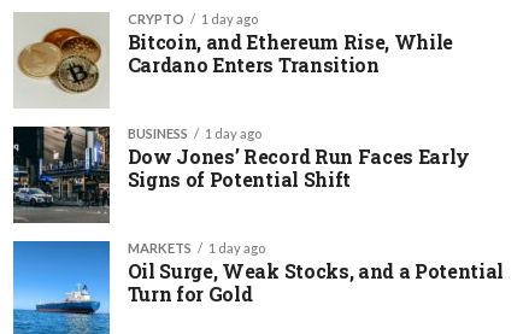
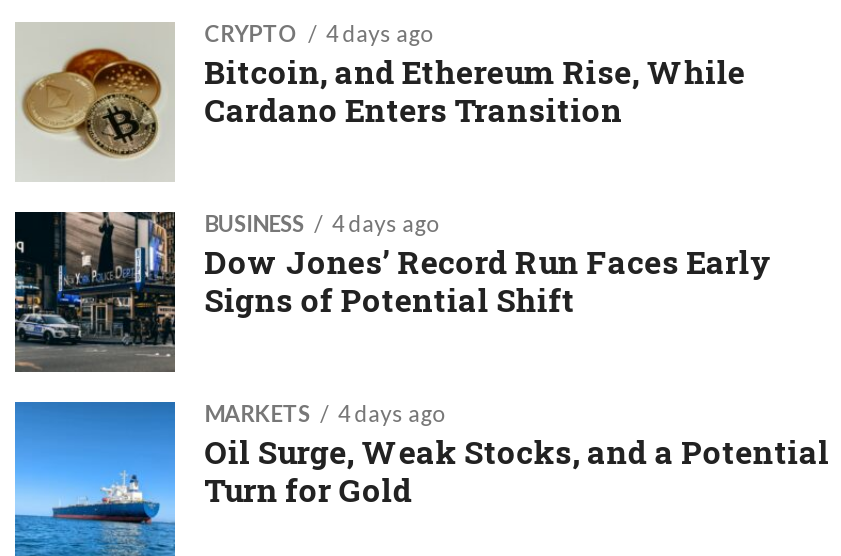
[127,11,258,27] CRYPTO 1 day ago -> [204,20,432,46] CRYPTO 4 days ago
[127,125,261,141] BUSINESS 1 day ago -> [204,210,438,236] BUSINESS 4 days ago
[127,240,265,256] MARKETS 1 day ago -> [204,400,444,426] MARKETS 4 days ago

